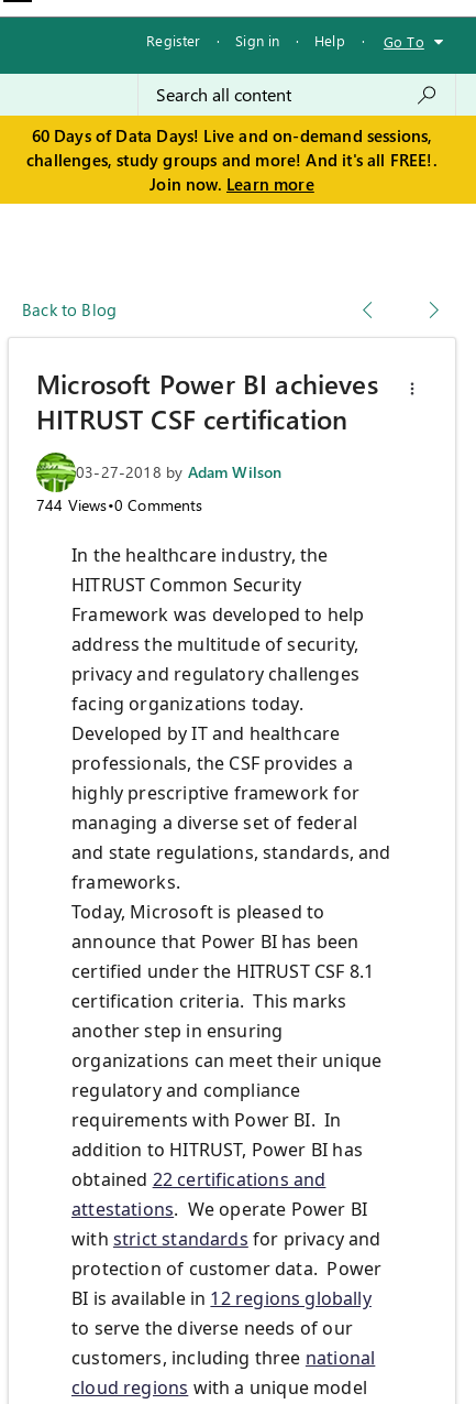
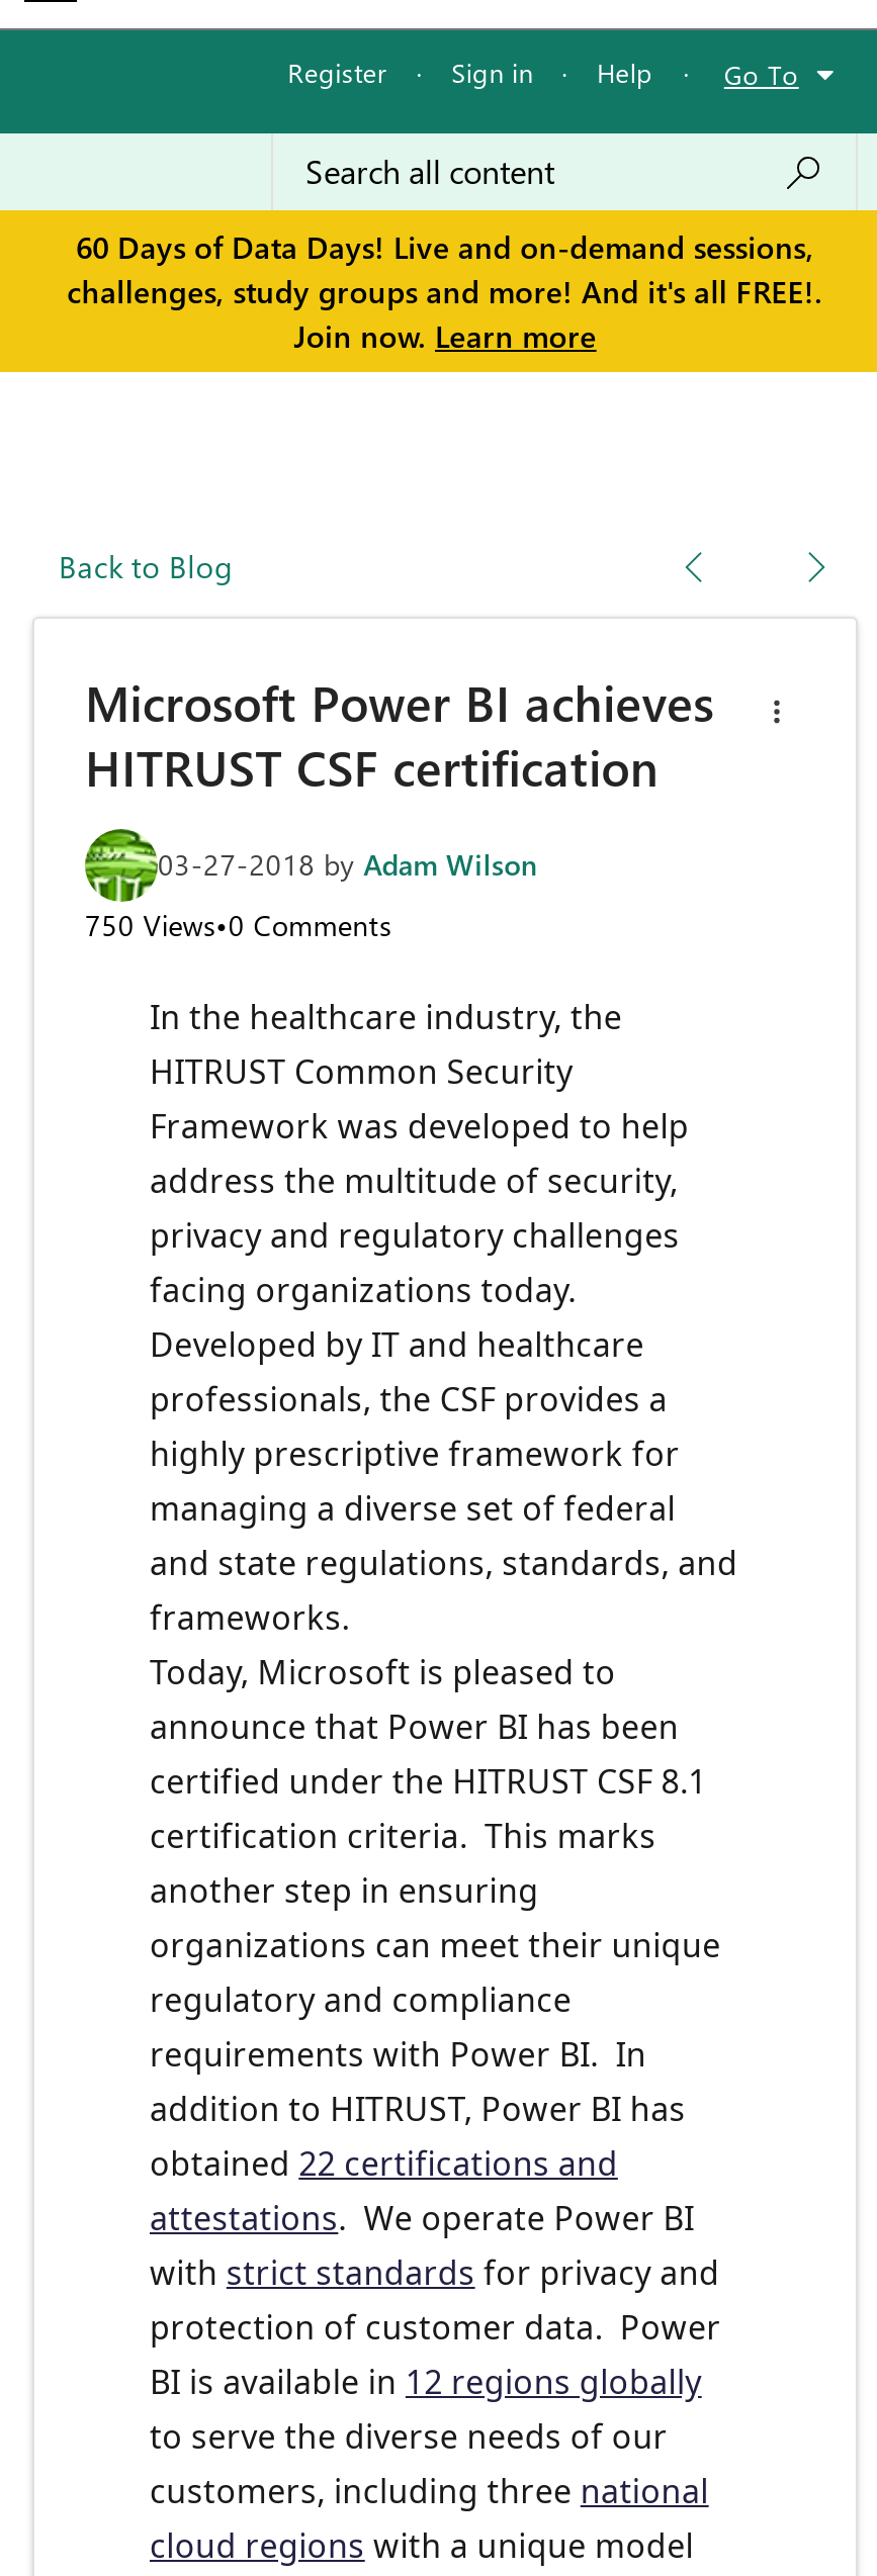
[36,495,203,516] 744 Views•0 Comments -> [85,907,392,945] 750 Views•0 Comments

